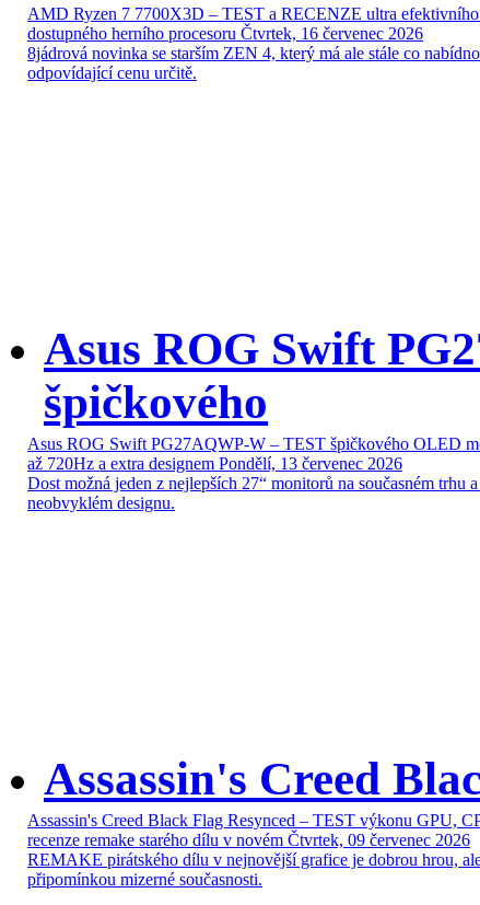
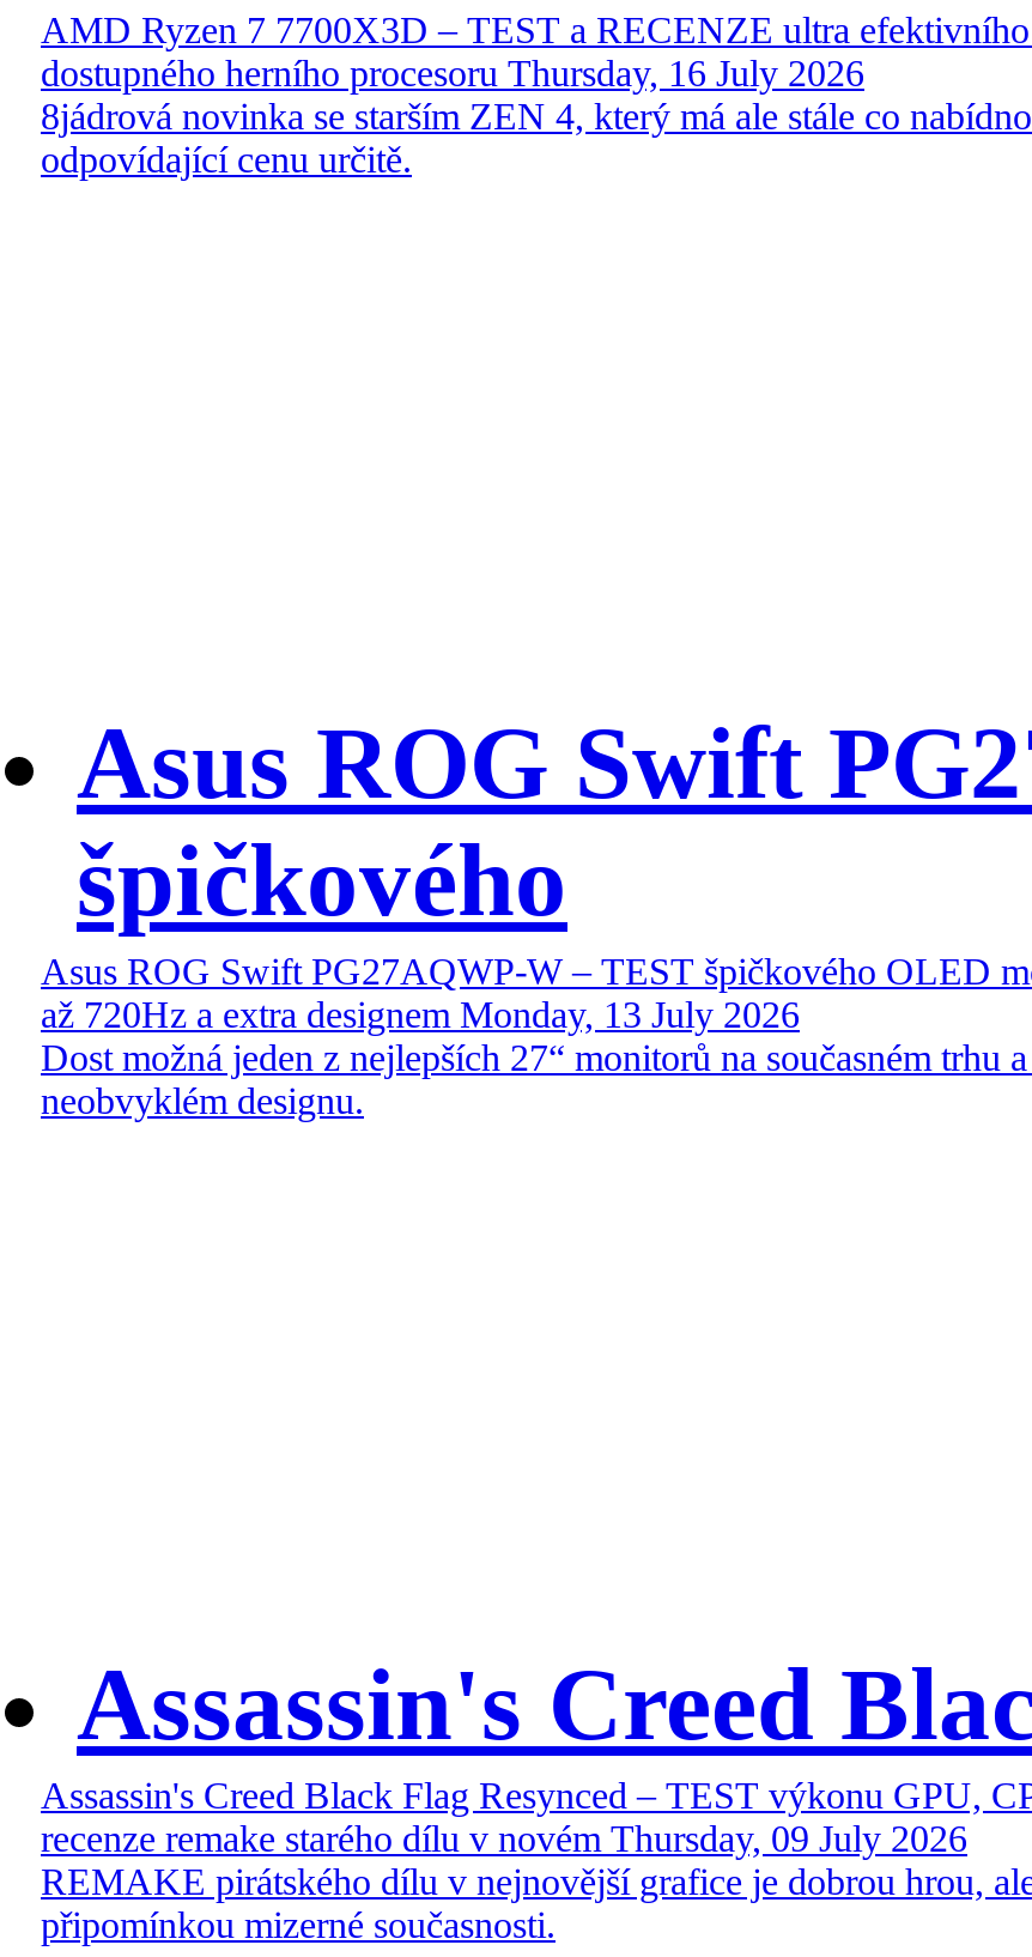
[27,24,423,43] dostupného herního procesoru Čtvrtek, 16 červenec 2026 -> [41,53,864,94] dostupného herního procesoru Thursday, 16 July 2026
[27,454,402,473] až 720Hz a extra designem Pondělí, 13 červenec 2026 -> [41,994,800,1035] až 720Hz a extra designem Monday, 13 July 2026
[27,830,470,849] recenze remake starého dílu v novém Čtvrtek, 09 červenec 2026 -> [41,1818,967,1858] recenze remake starého dílu v novém Thursday, 09 July 2026

